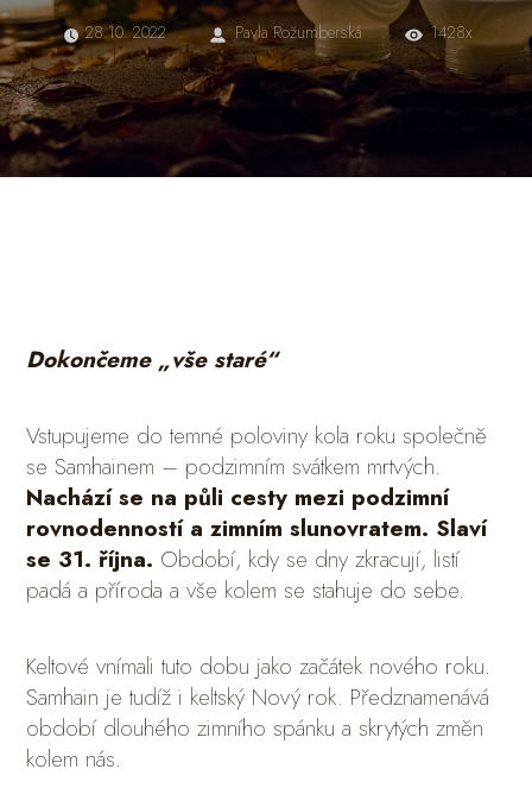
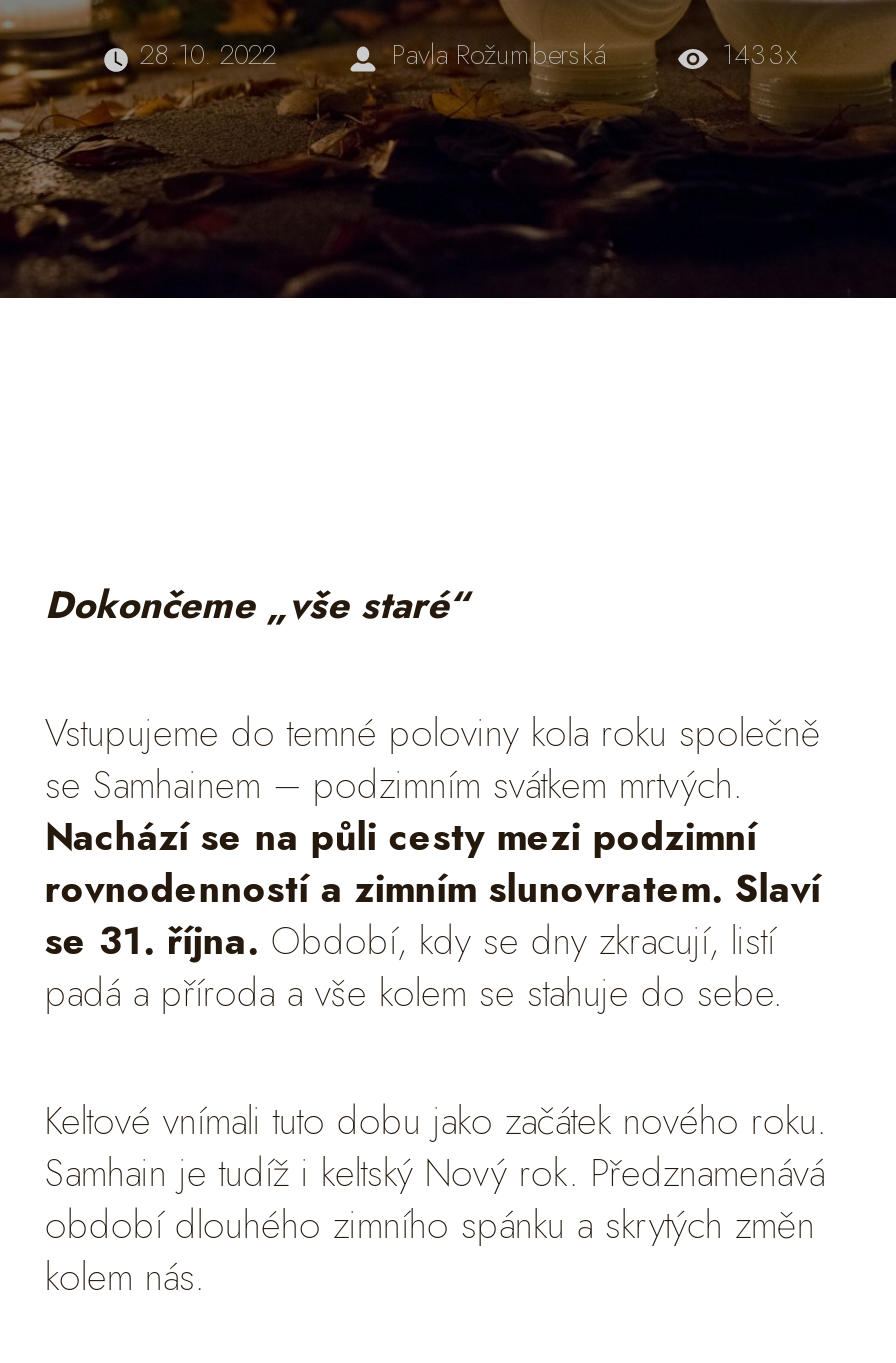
[430,20,471,44] 1428x -> [722,33,796,73] 1433x

